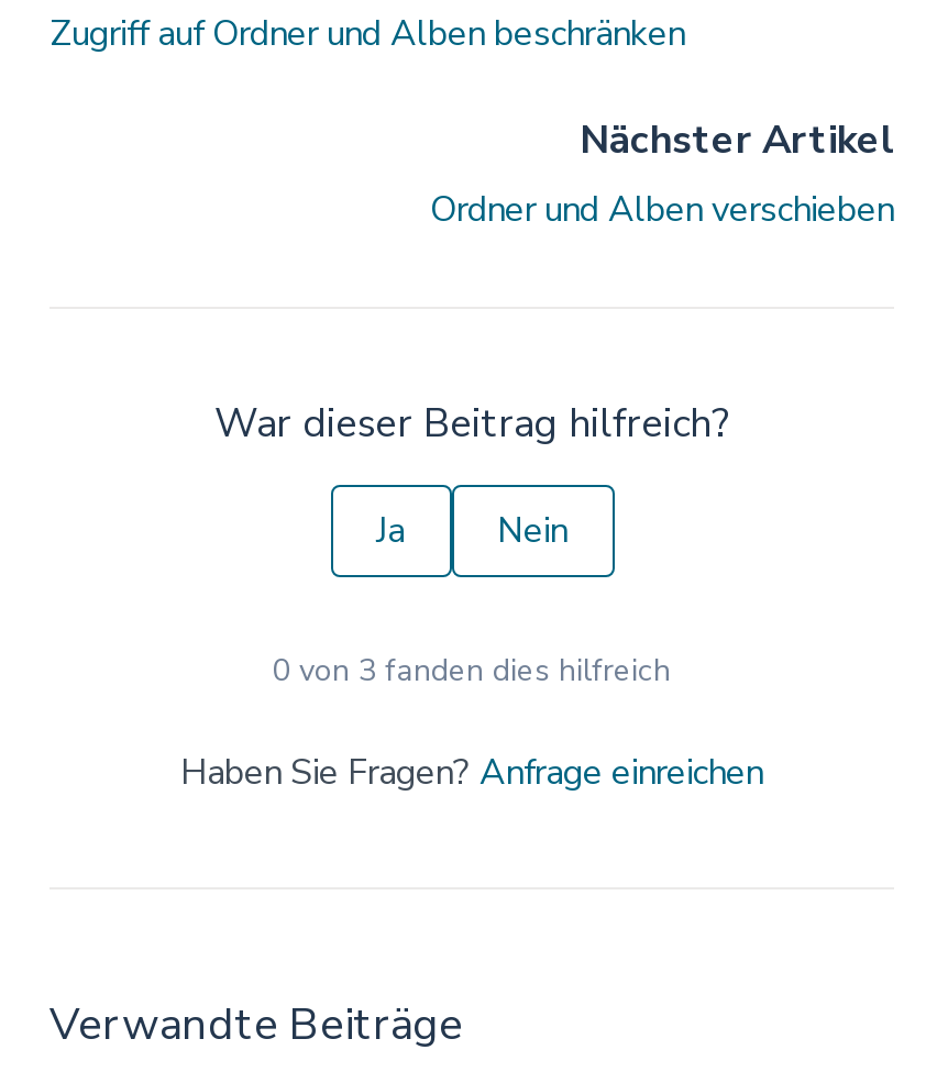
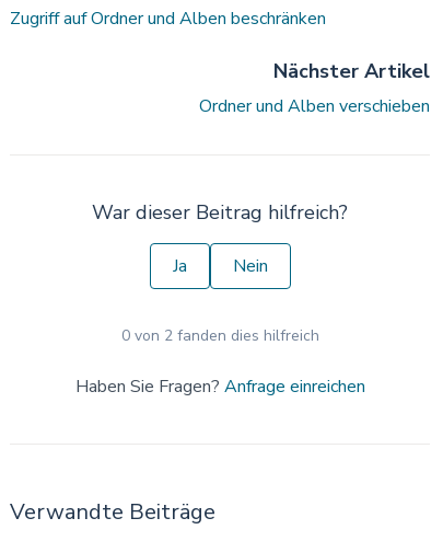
[273,650,671,692] 0 von 3 fanden dies hilfreich -> [121,325,319,346] 0 von 2 fanden dies hilfreich

